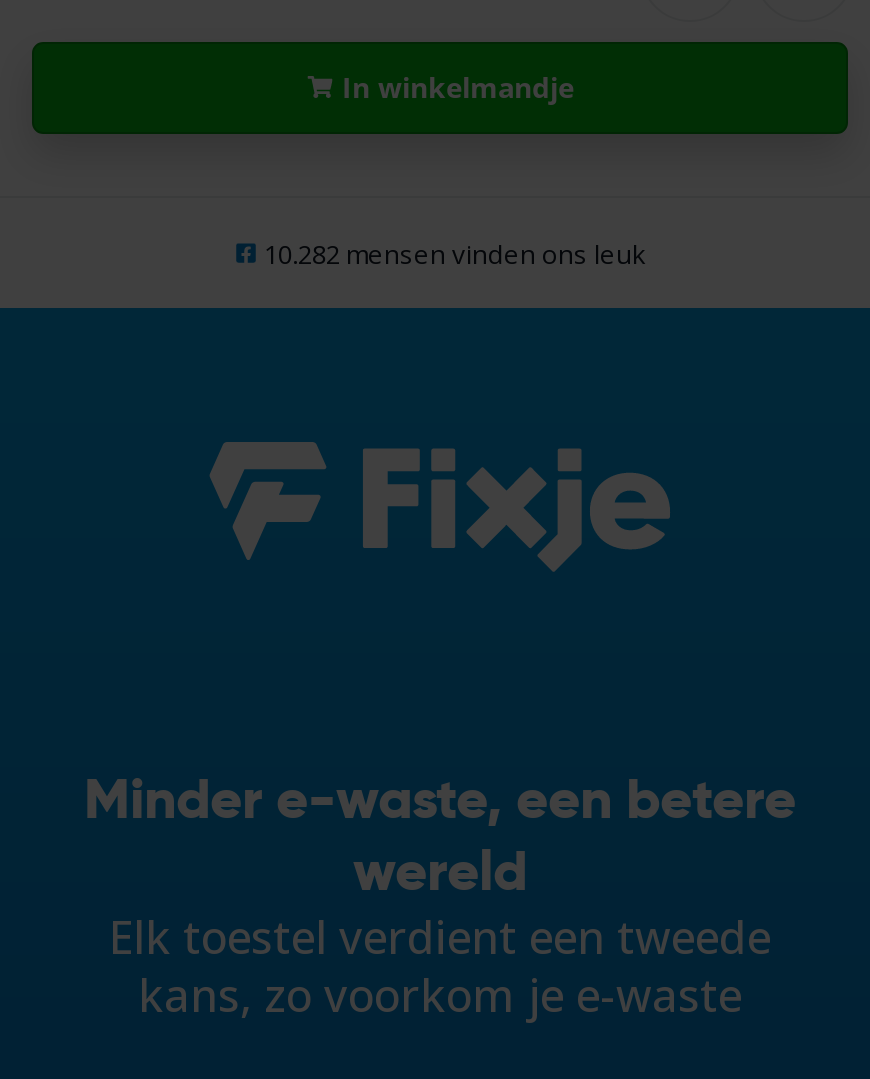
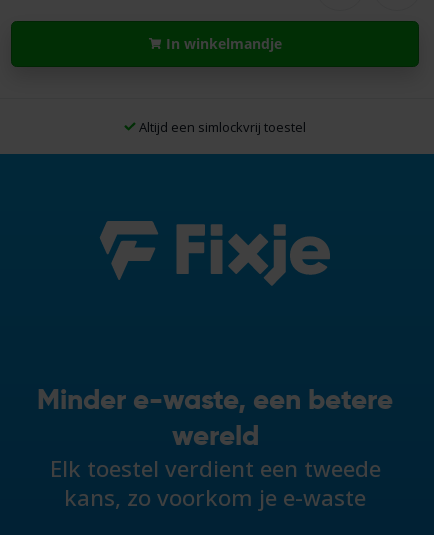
[258,235,646,271] 10.282 mensen vinden ons leuk -> [136,118,306,136] Altijd een simlockvrij toestel

